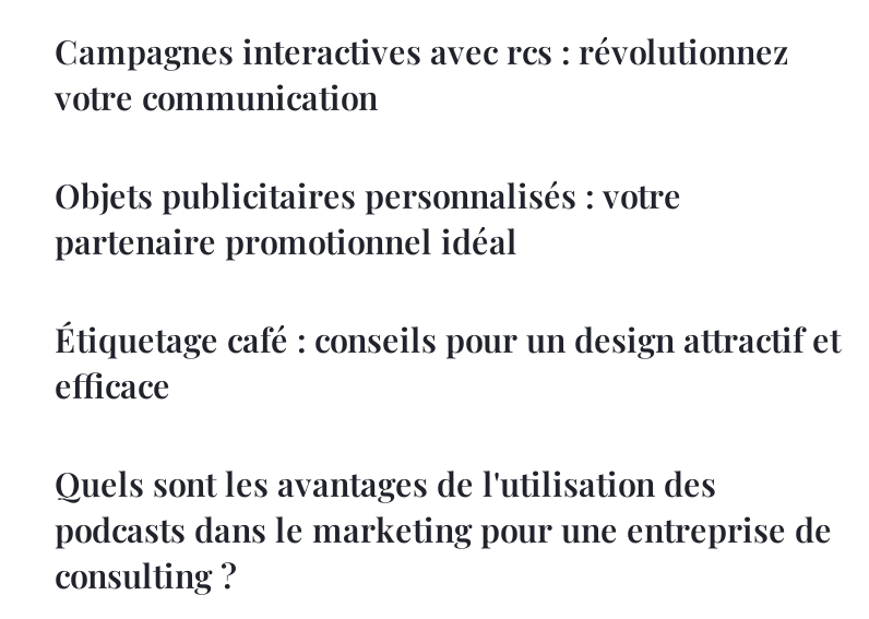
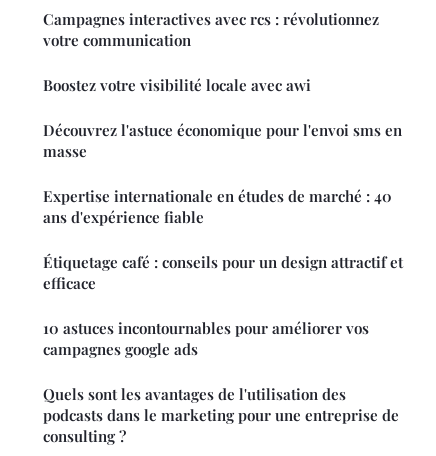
[55,174,681,264] Objets publicitaires personnalisés : votre | partenaire promotionnel idéal -> [43,75,402,227] Boostez votre visibilité locale avec awi | Découvrez l'astuce économique pour l'envoi sms en | masse | Expertise internationale en études de marché : 40 | ans d'expérience fiable
none -> [43,318,369,359] 10 astuces incontournables pour améliorer vos | campagnes google ads

